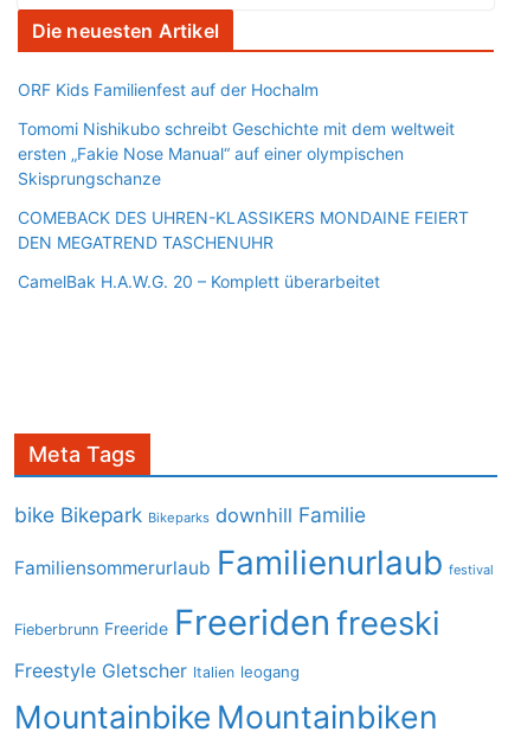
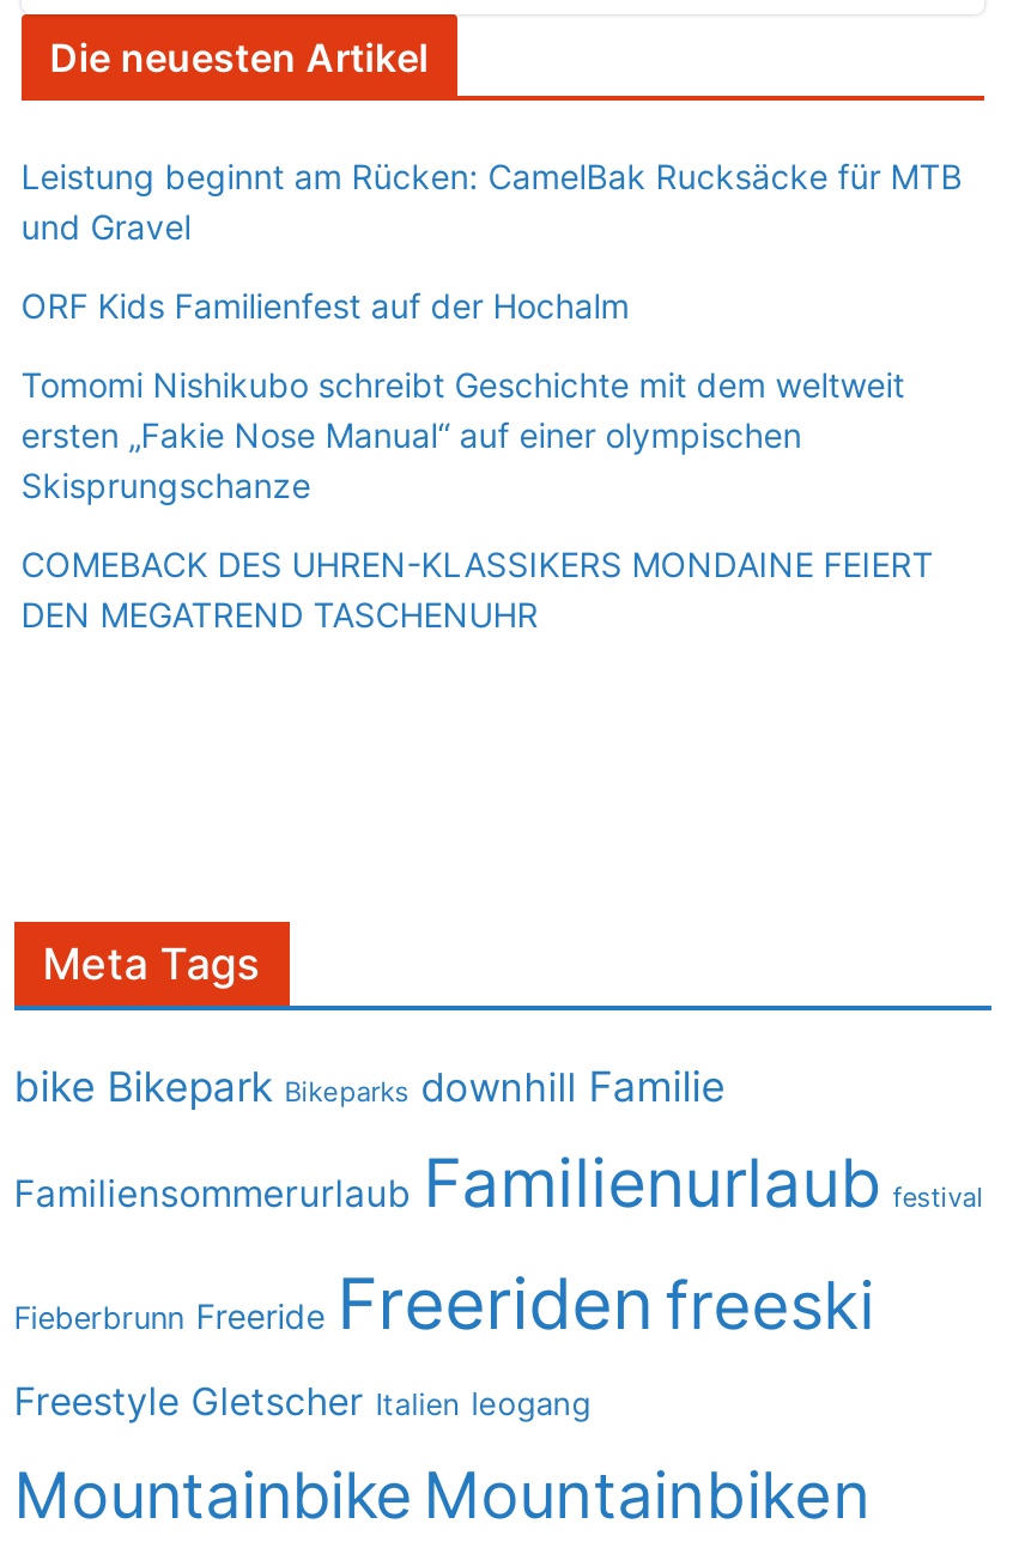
none -> [21,155,962,246] Leistung beginnt am Rücken: CamelBak Rucksäcke für MTB | und Gravel
moved [17,79,469,252] -> [21,284,933,634]: ORF Kids Familienfest auf der Hochalm | Tomomi Nishikubo schreibt Geschichte mit dem weltweit | ersten „Fakie Nose Manual“ auf einer olympischen | Skisprungschanze | COMEBACK DES UHREN-KLASSIKERS MONDAINE FEIERT | DEN MEGATREND TASCHENUHR
[17,271,380,291] CamelBak H.A.W.G. 20 – Komplett überarbeitet -> none

